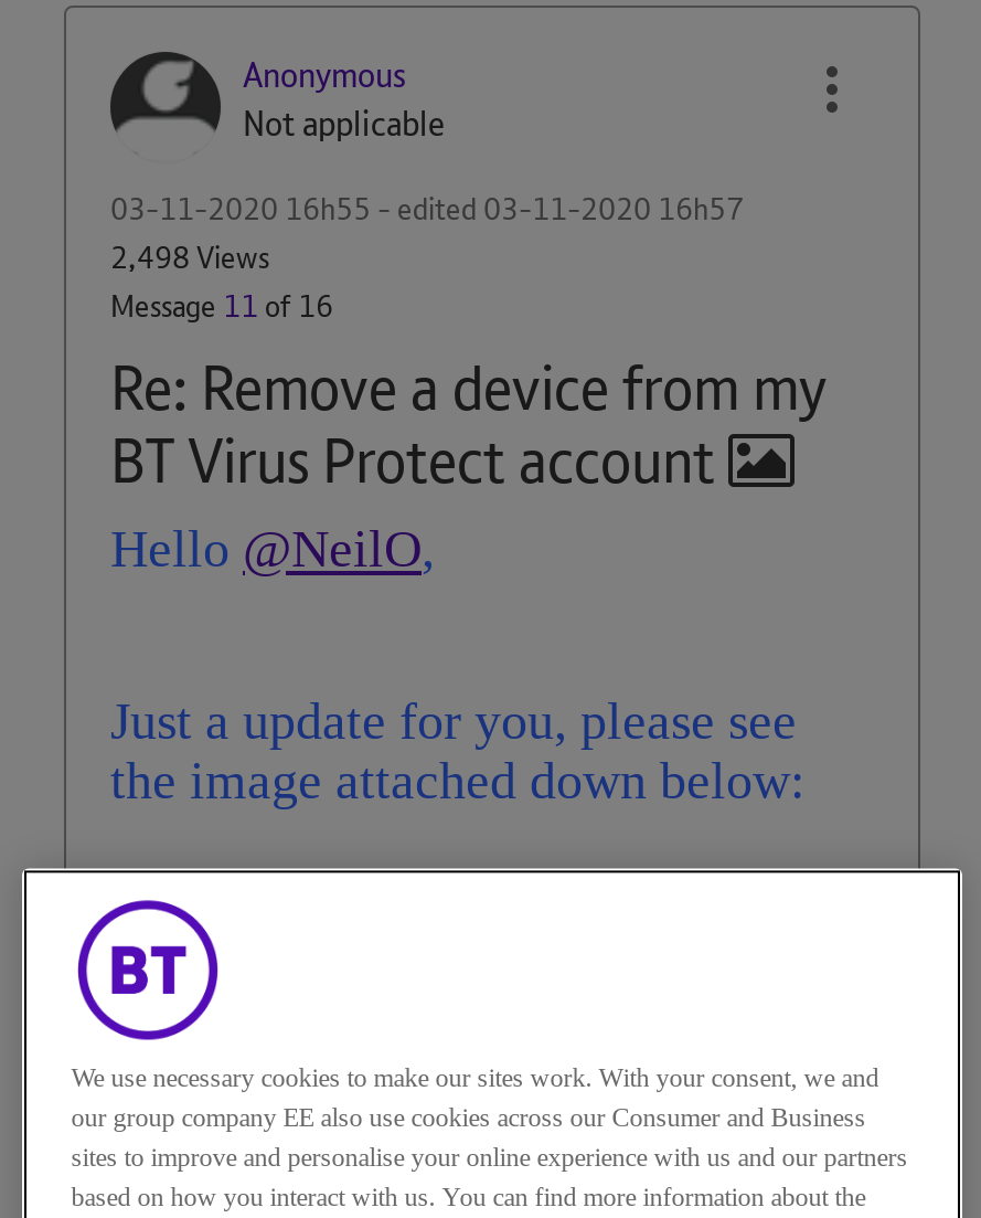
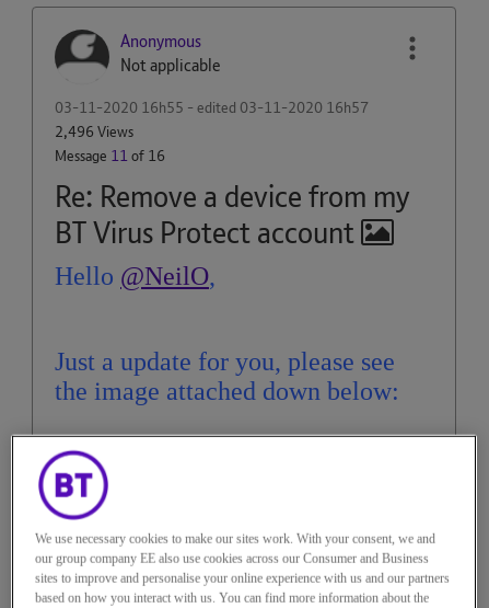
[110,237,269,277] 2,498 Views -> [55,122,133,141] 2,496 Views

